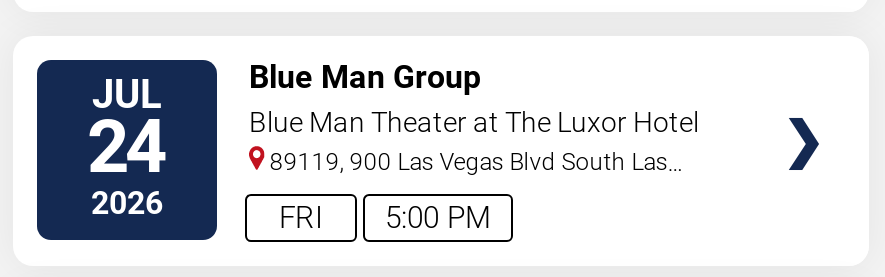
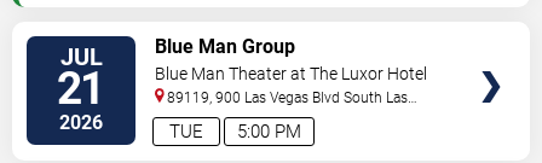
[87,105,163,191] 24 -> [57,63,103,115] 21
[279,201,323,237] FRI -> [169,121,203,143] TUE

